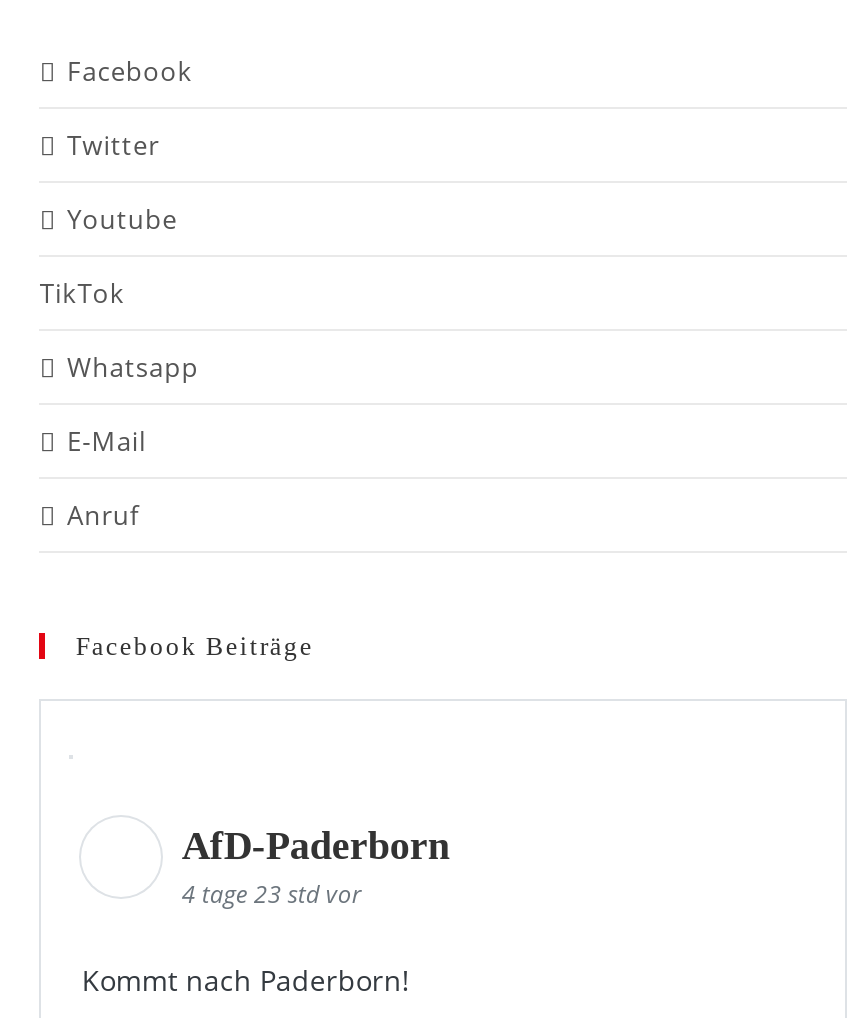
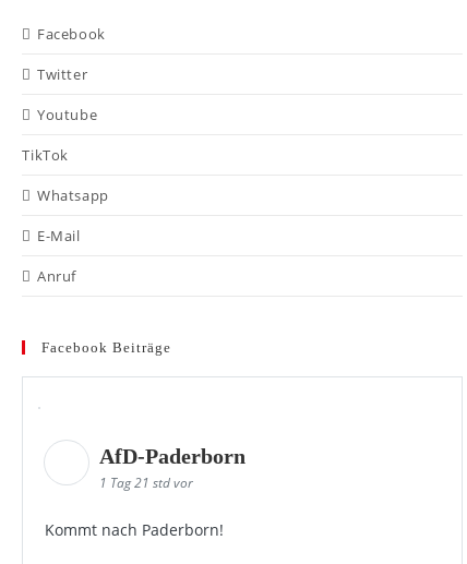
[182,877,362,911] 4 tage 23 std vor -> [100,473,194,492] 1 Tag 21 std vor

